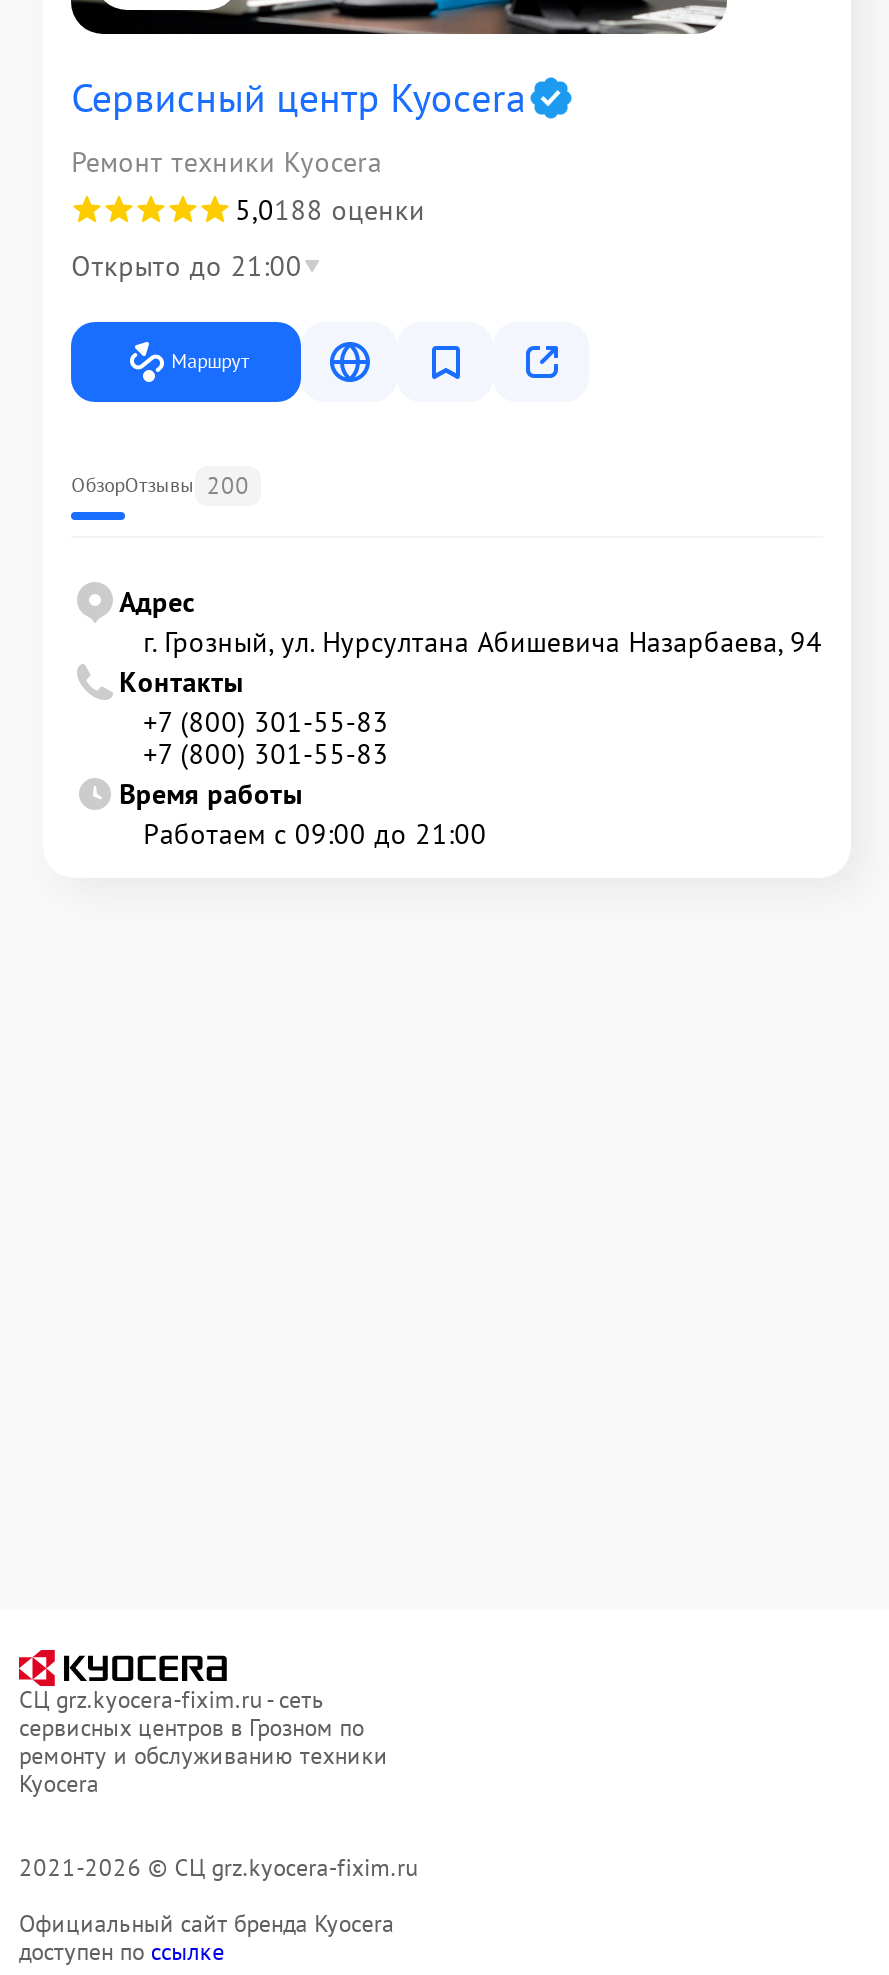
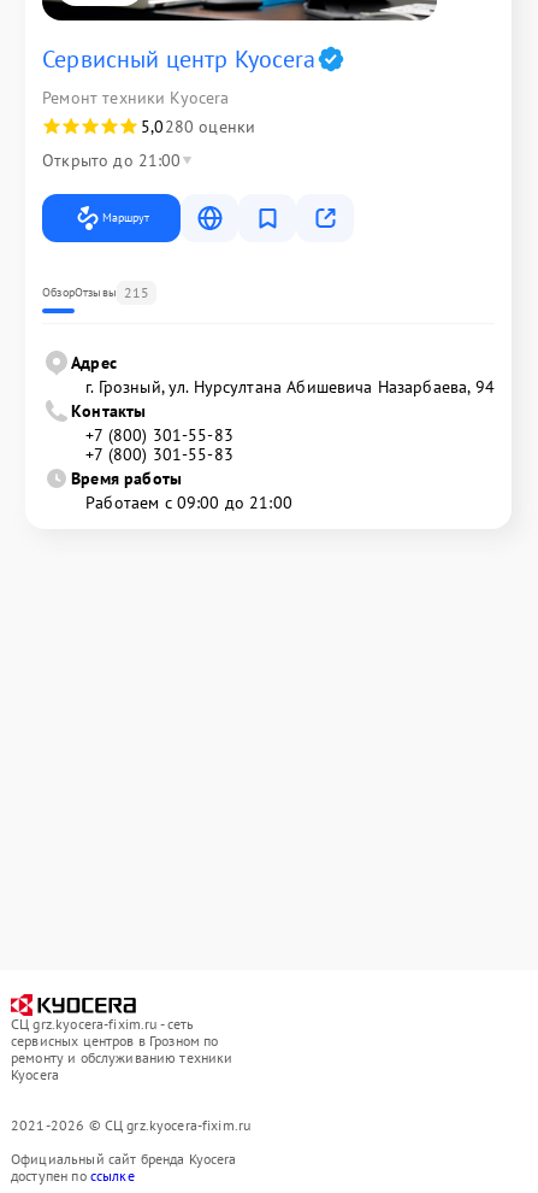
[235,191,425,227] 5,0188 оценки -> [141,115,255,137] 5,0280 оценки
[71,469,250,499] ОбзорОтзывы 200 -> [42,283,150,301] ОбзорОтзывы 215

